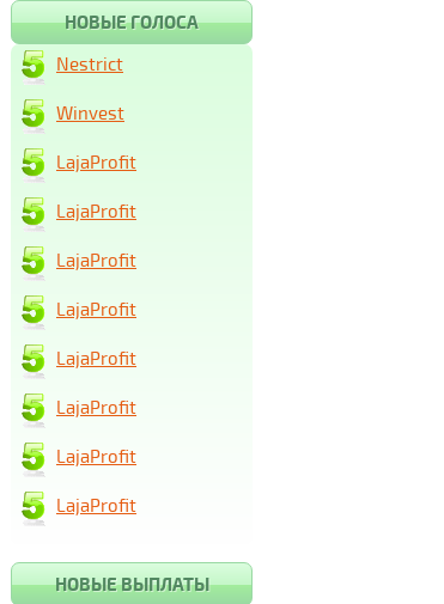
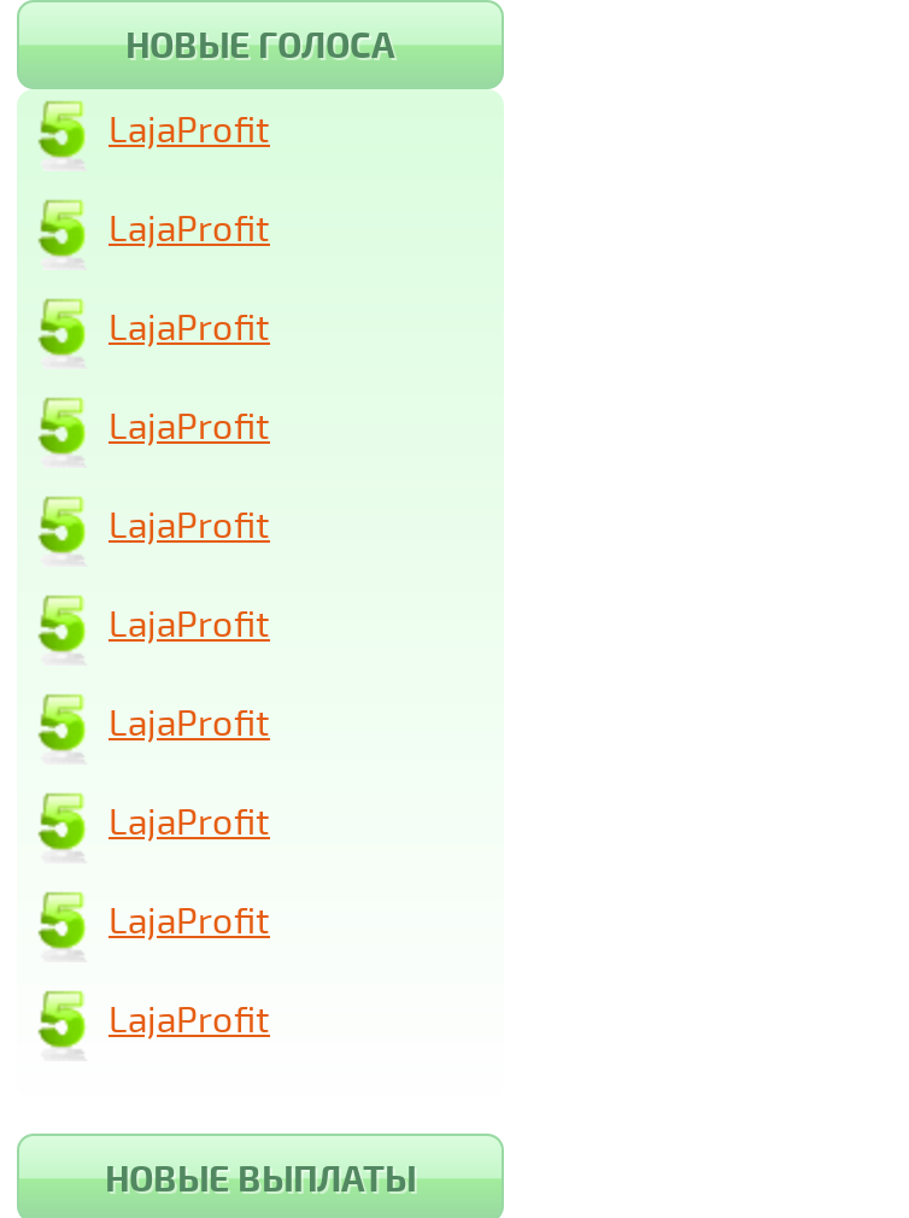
[56,52,123,74] Nestrict -> [109,106,270,149] LajaProfit
[56,101,124,123] Winvest -> [109,205,270,248] LajaProfit

